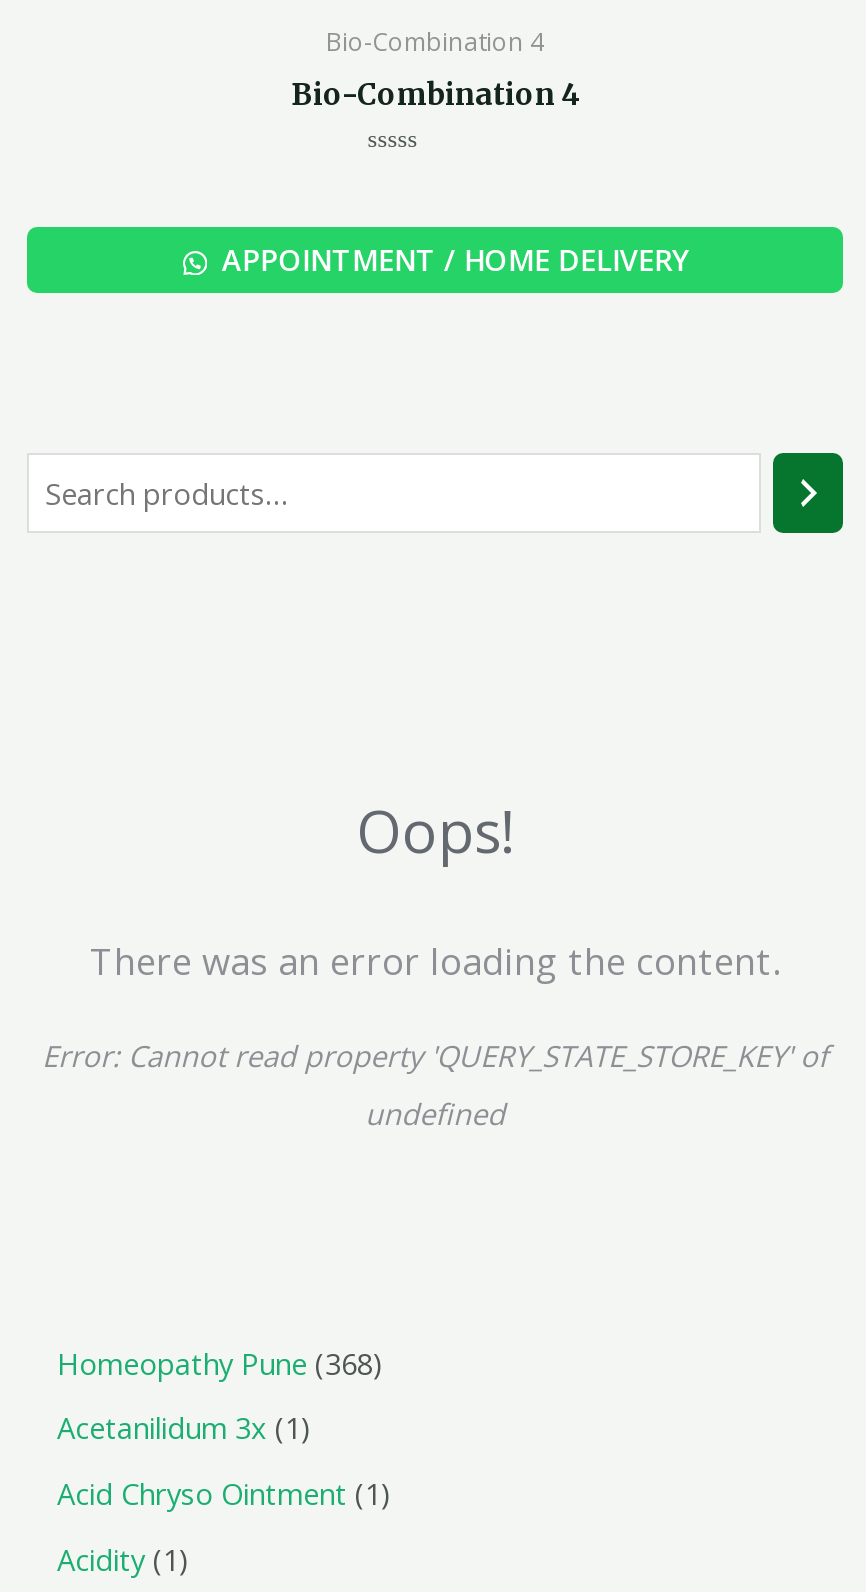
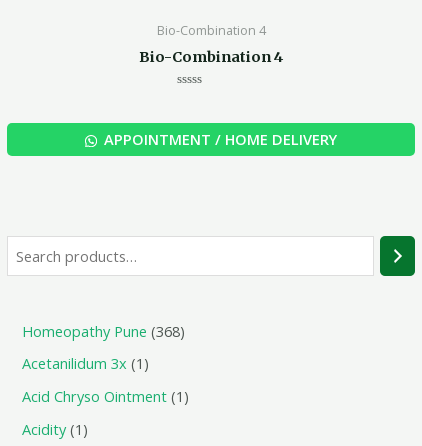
[42,791,828,1132] Oops! | There was an error loading the content. | Error: Cannot read property 'QUERY_STATE_STORE_KEY' of | undefined -> none

